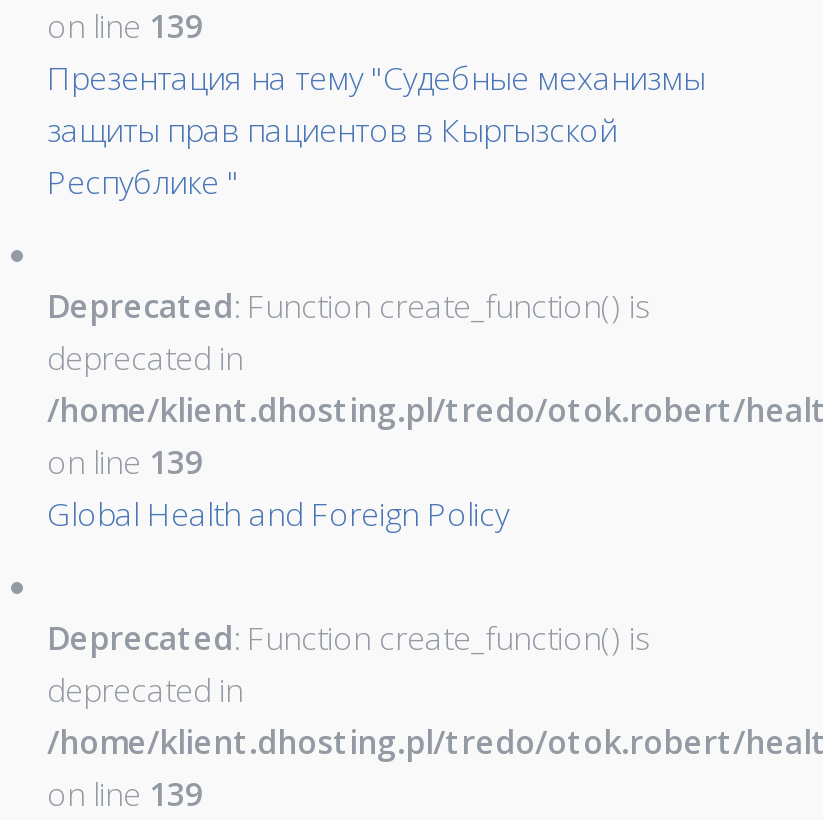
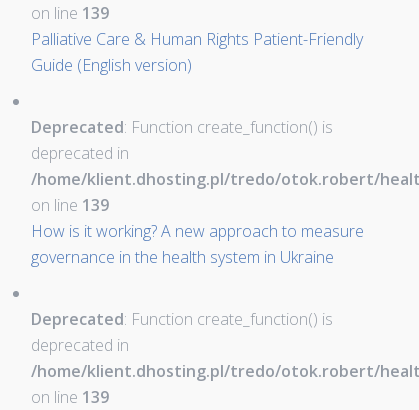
[47,57,705,205] Презентация на тему "Судебные механизмы | защиты прав пациентов в Кыргызской | Республике " -> [31,28,363,76] Palliative Care & Human Rights Patient-Friendly | Guide (English version)
moved [47,285,651,485] -> [31,116,333,216]: Deprecated: Function create_function() is | deprecated in | on line 139
[47,493,509,537] Global Health and Foreign Policy -> [31,220,364,268] How is it working? A new approach to measure | governance in the health system in Ukraine

